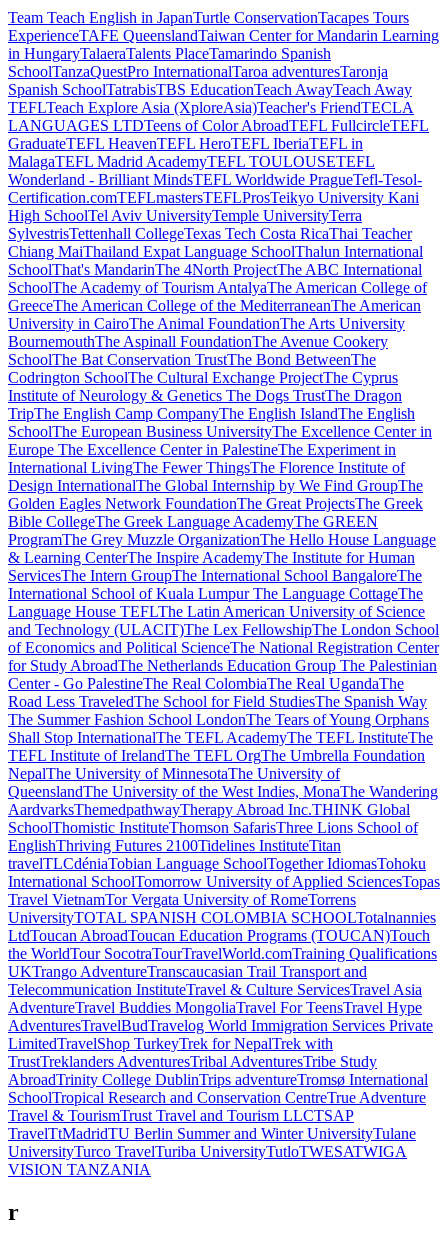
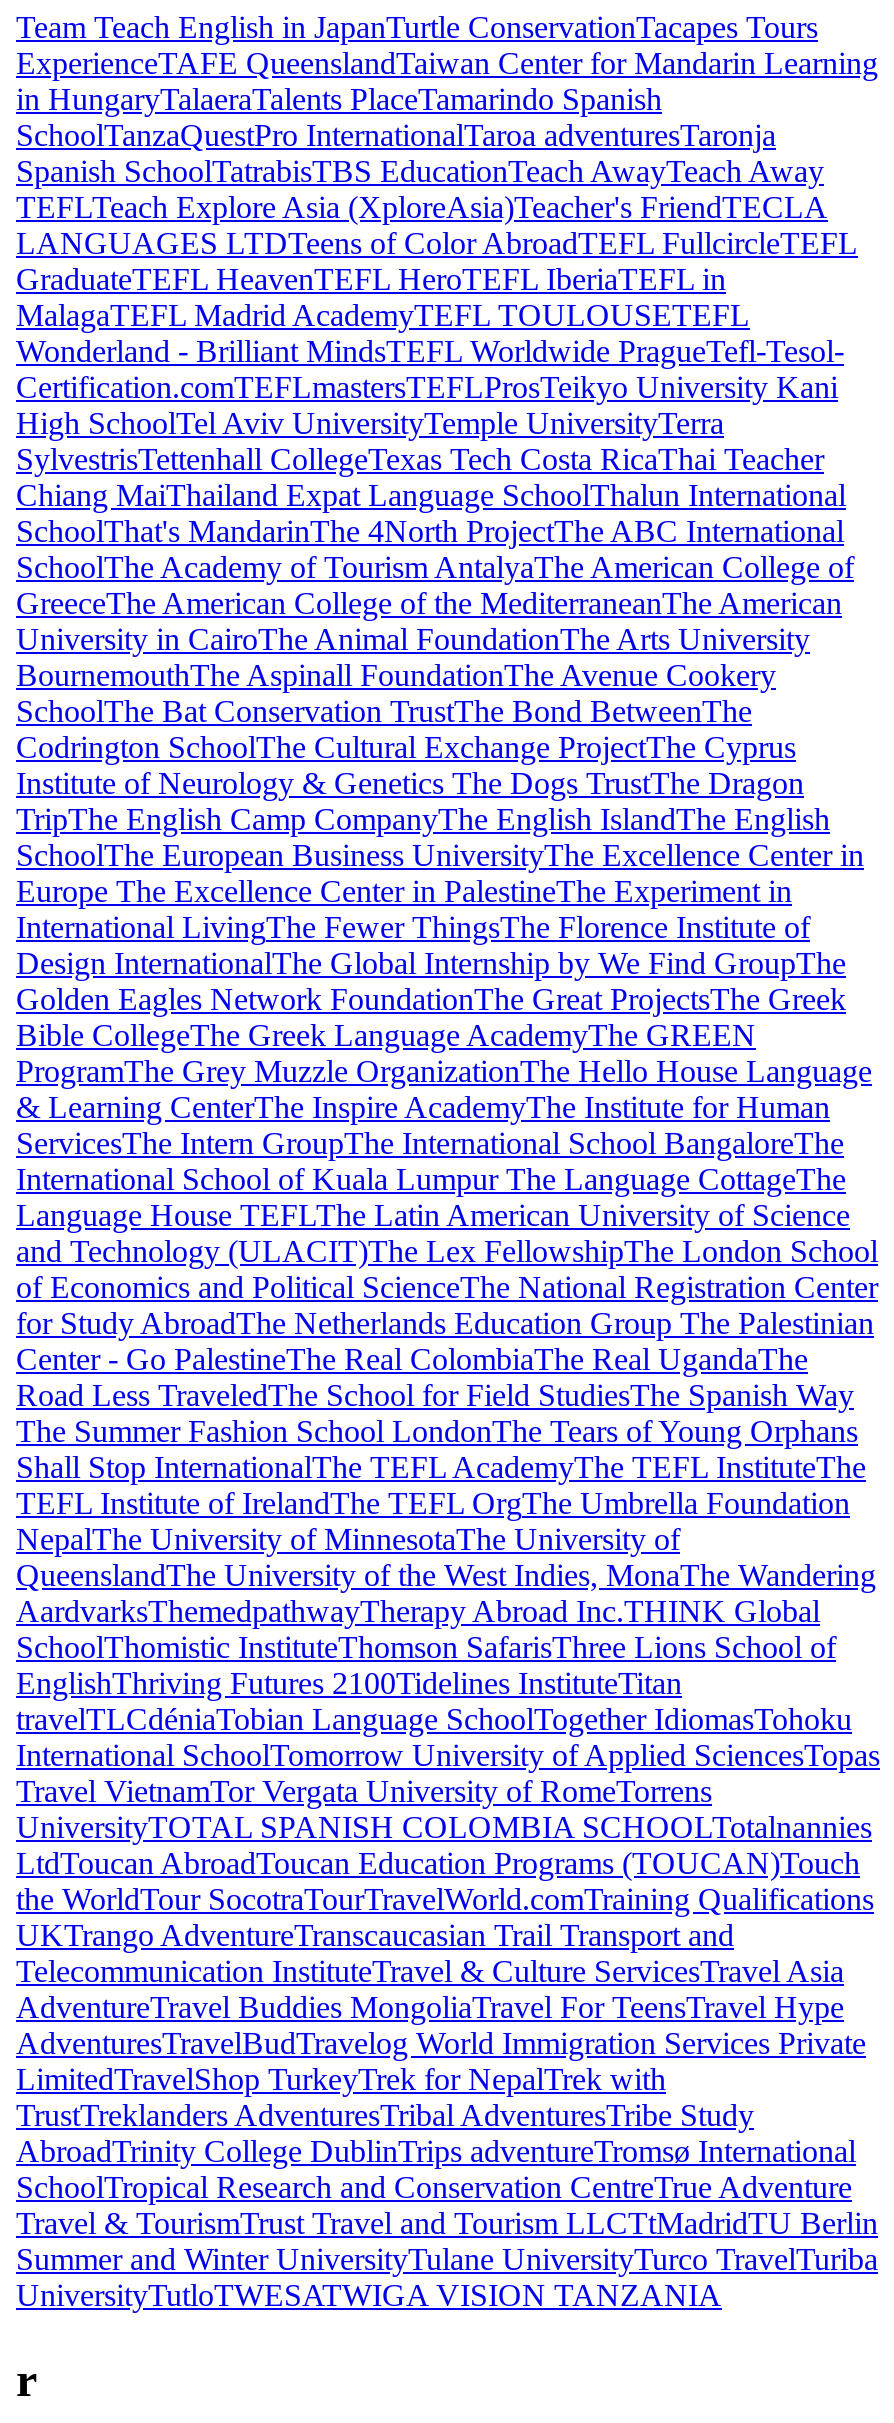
[8,1107,416,1178] Travel & TourismTrust Travel and Tourism LLCTSAP | TravelTtMadridTU Berlin Summer and Winter UniversityTulane | UniversityTurco TravelTuriba UniversityTutloTWESATWIGA | VISION TANZANIA -> [16,2207,878,2313] Travel & TourismTrust Travel and Tourism LLCTtMadridTU Berlin | Summer and Winter UniversityTulane UniversityTurco TravelTuriba | UniversityTutloTWESATWIGA VISION TANZANIA

